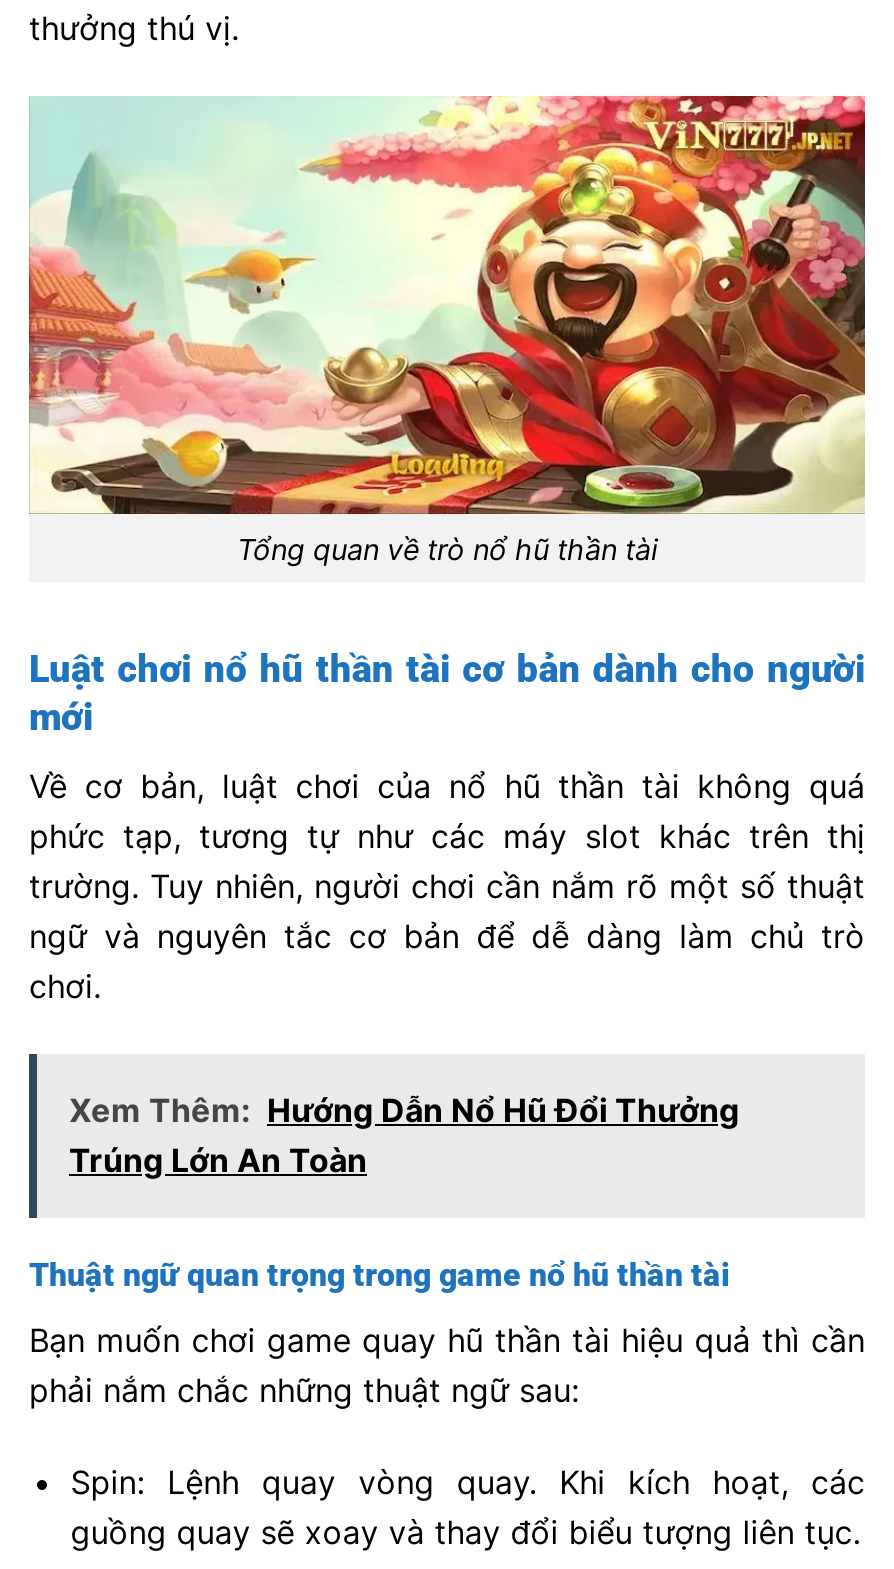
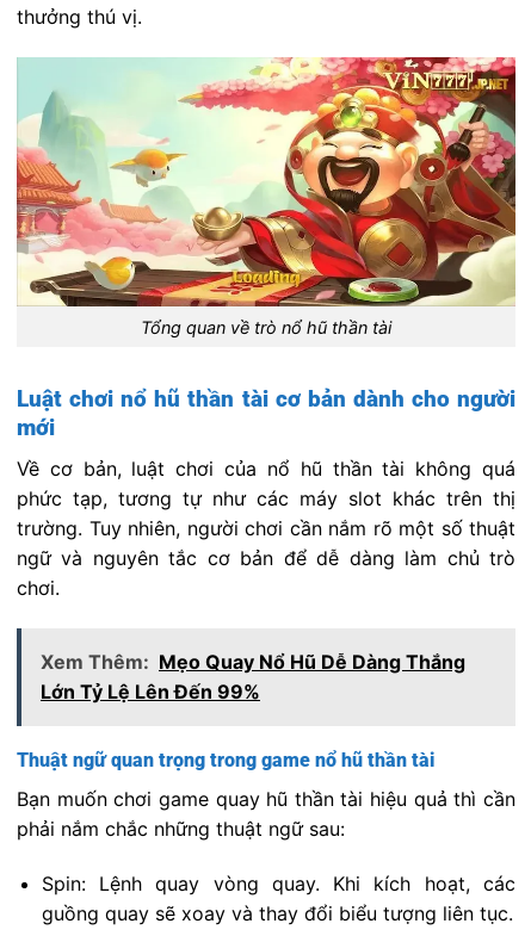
[69,1090,739,1180] Xem Thêm: Hướng Dẫn Nổ Hũ Đổi Thưởng | Trúng Lớn An Toàn -> [41,650,465,703] Xem Thêm: Mẹo Quay Nổ Hũ Dễ Dàng Thắng | Lớn Tỷ Lệ Lên Đến 99%

